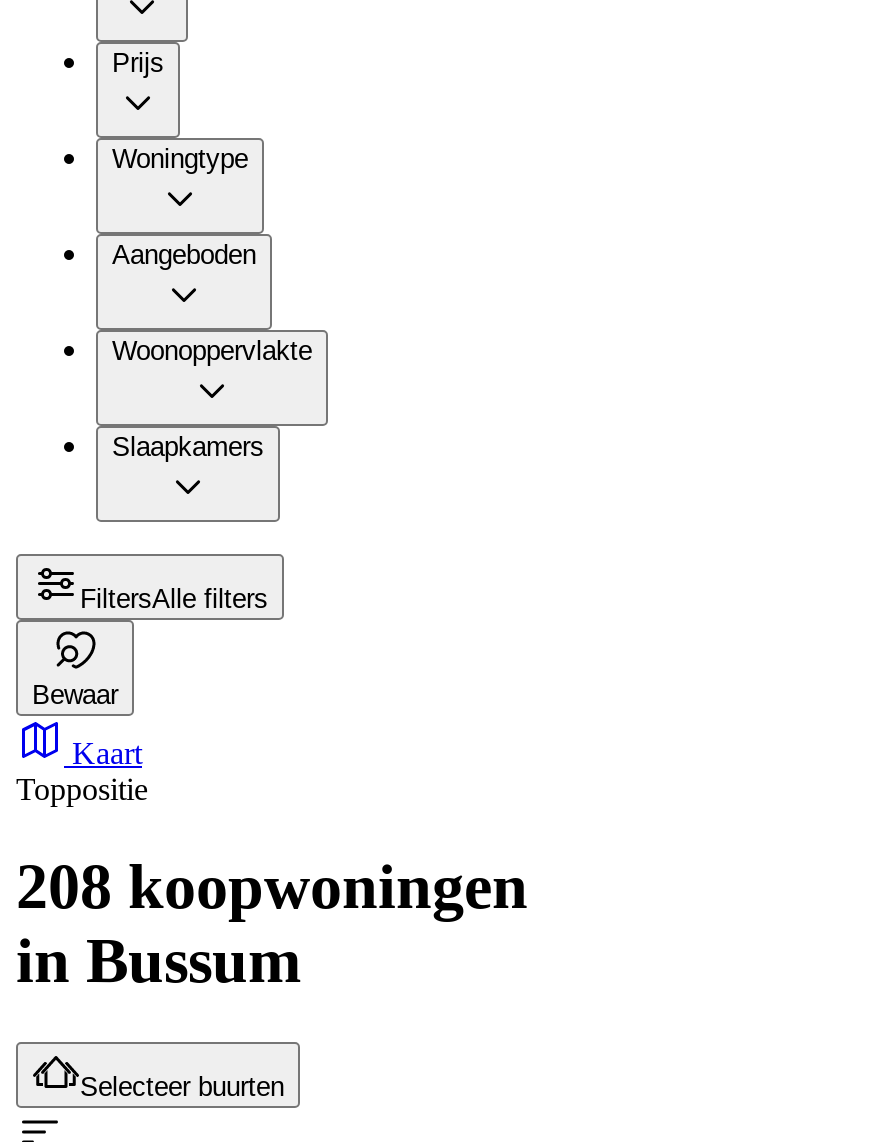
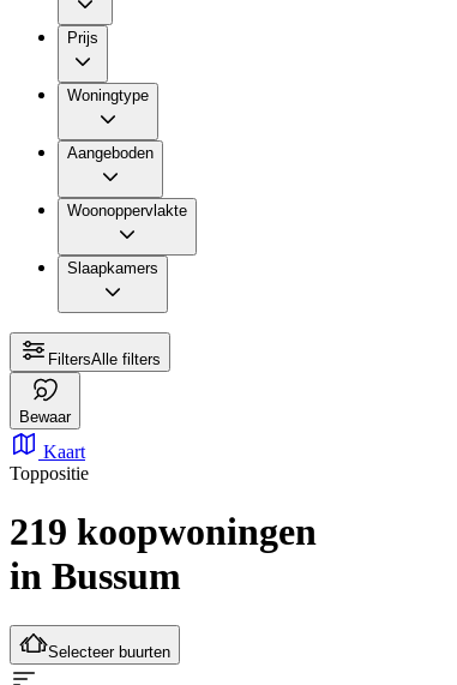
[16,850,528,922] 208 koopwoningen -> [10,510,317,553] 219 koopwoningen

